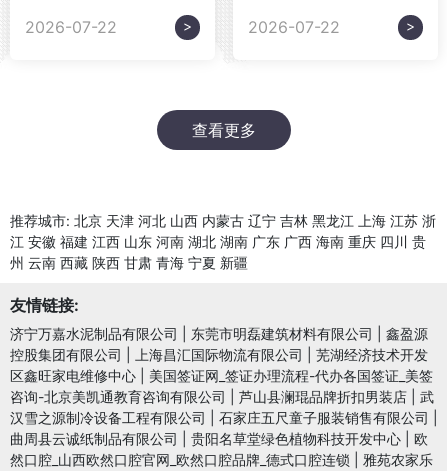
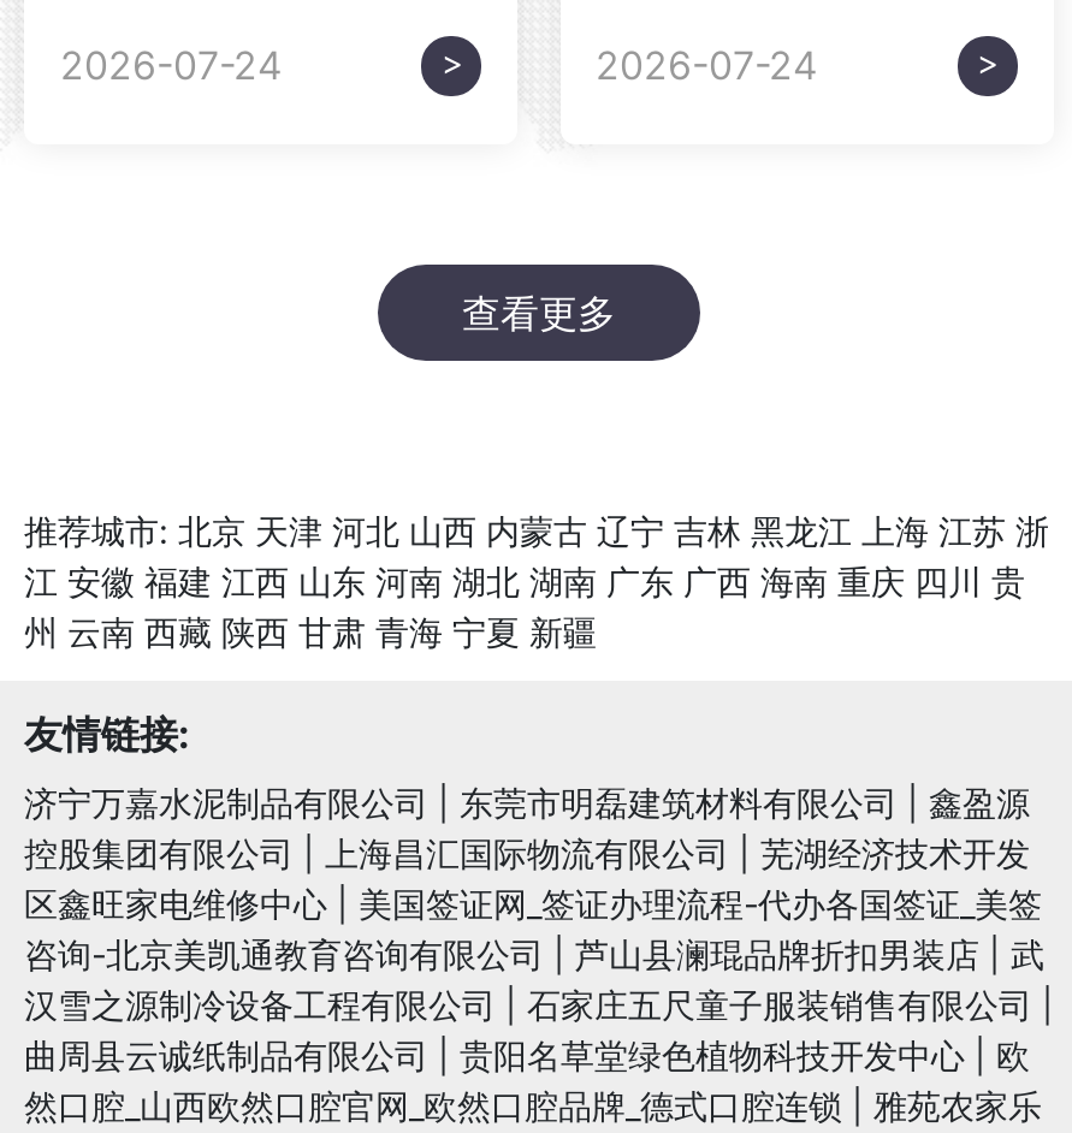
[25,17,117,37] 2026-07-22 -> [60,42,282,90] 2026-07-24
[247,17,339,37] 2026-07-22 -> [596,42,817,90] 2026-07-24

